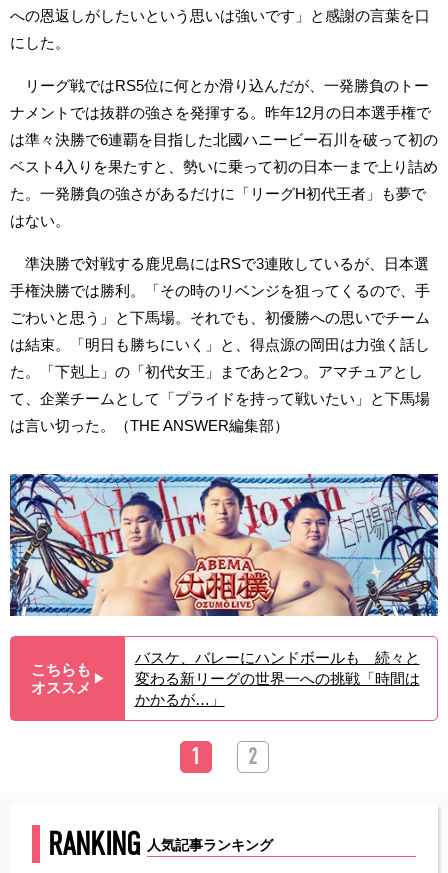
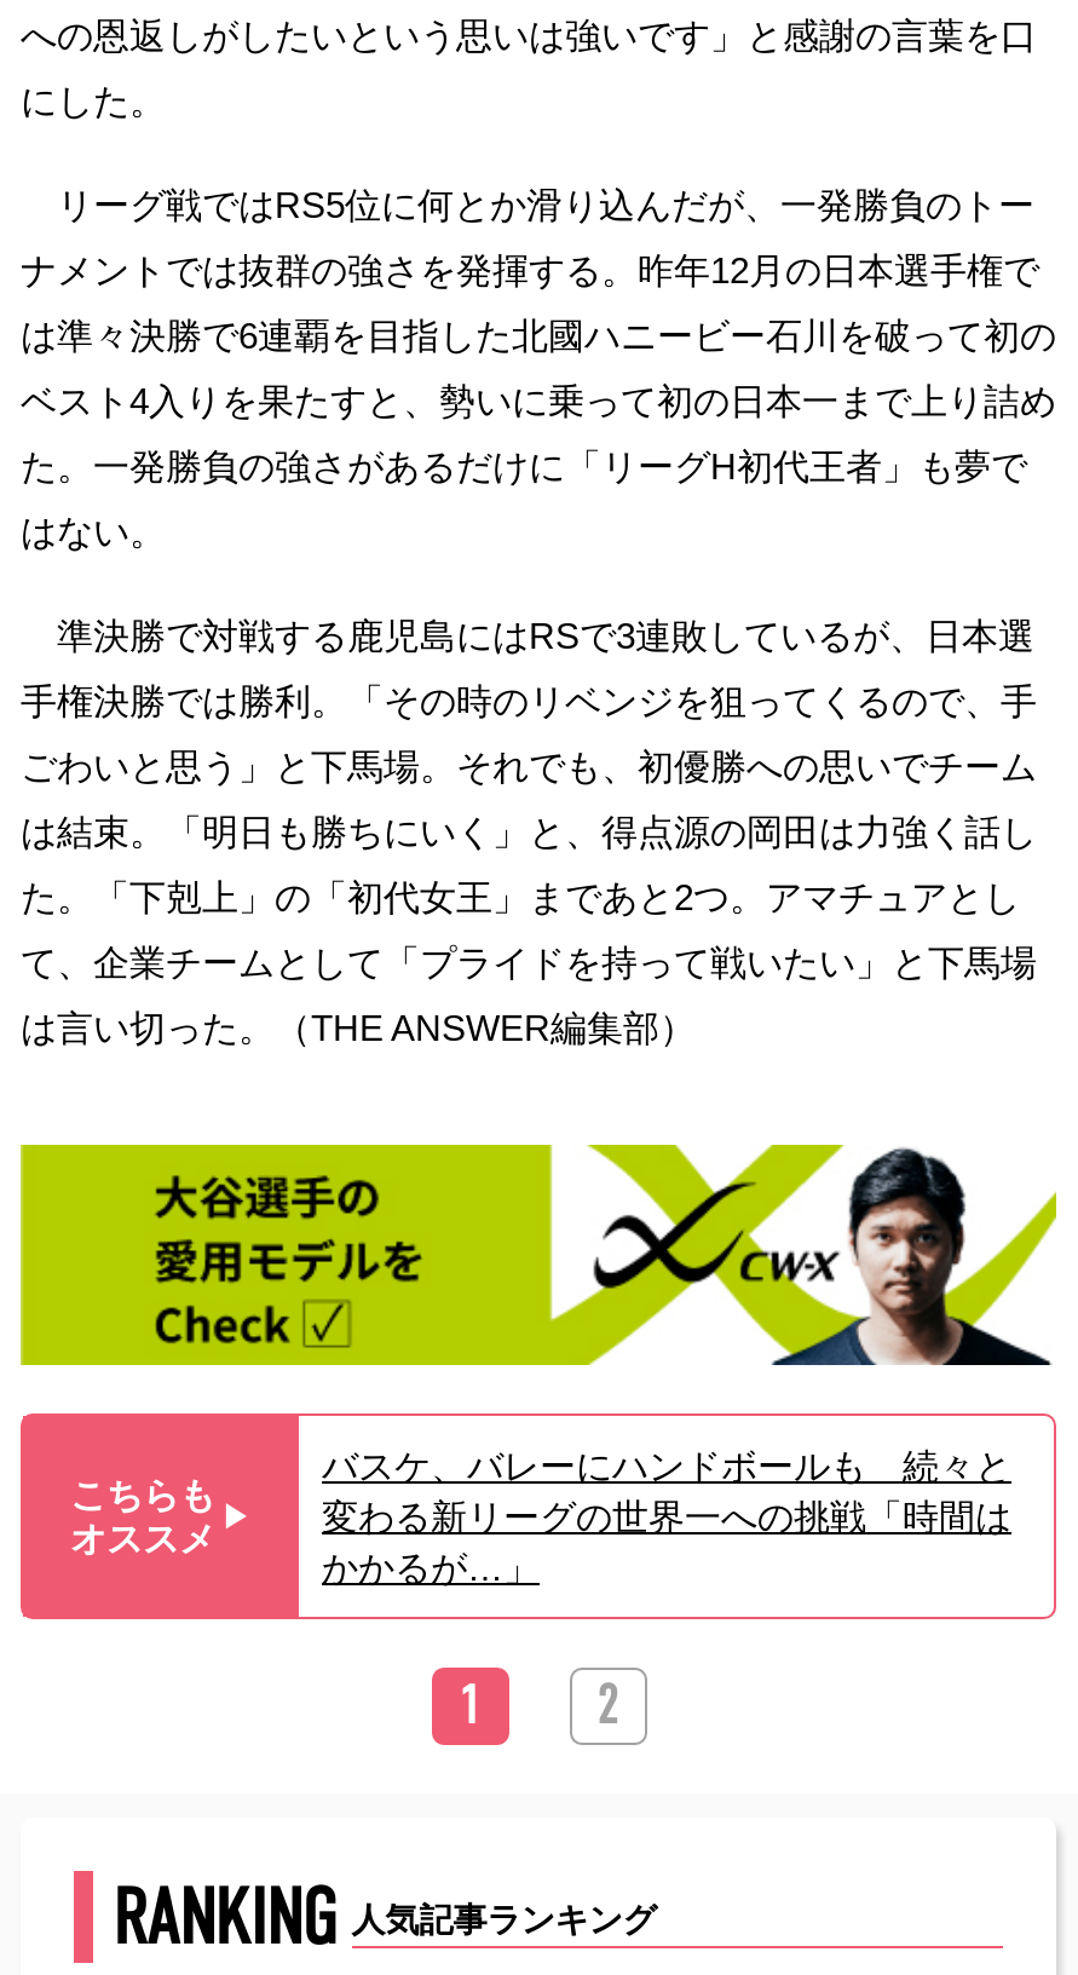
[9,473,439,617] [image] -> [18,1142,1059,1367] [image]

